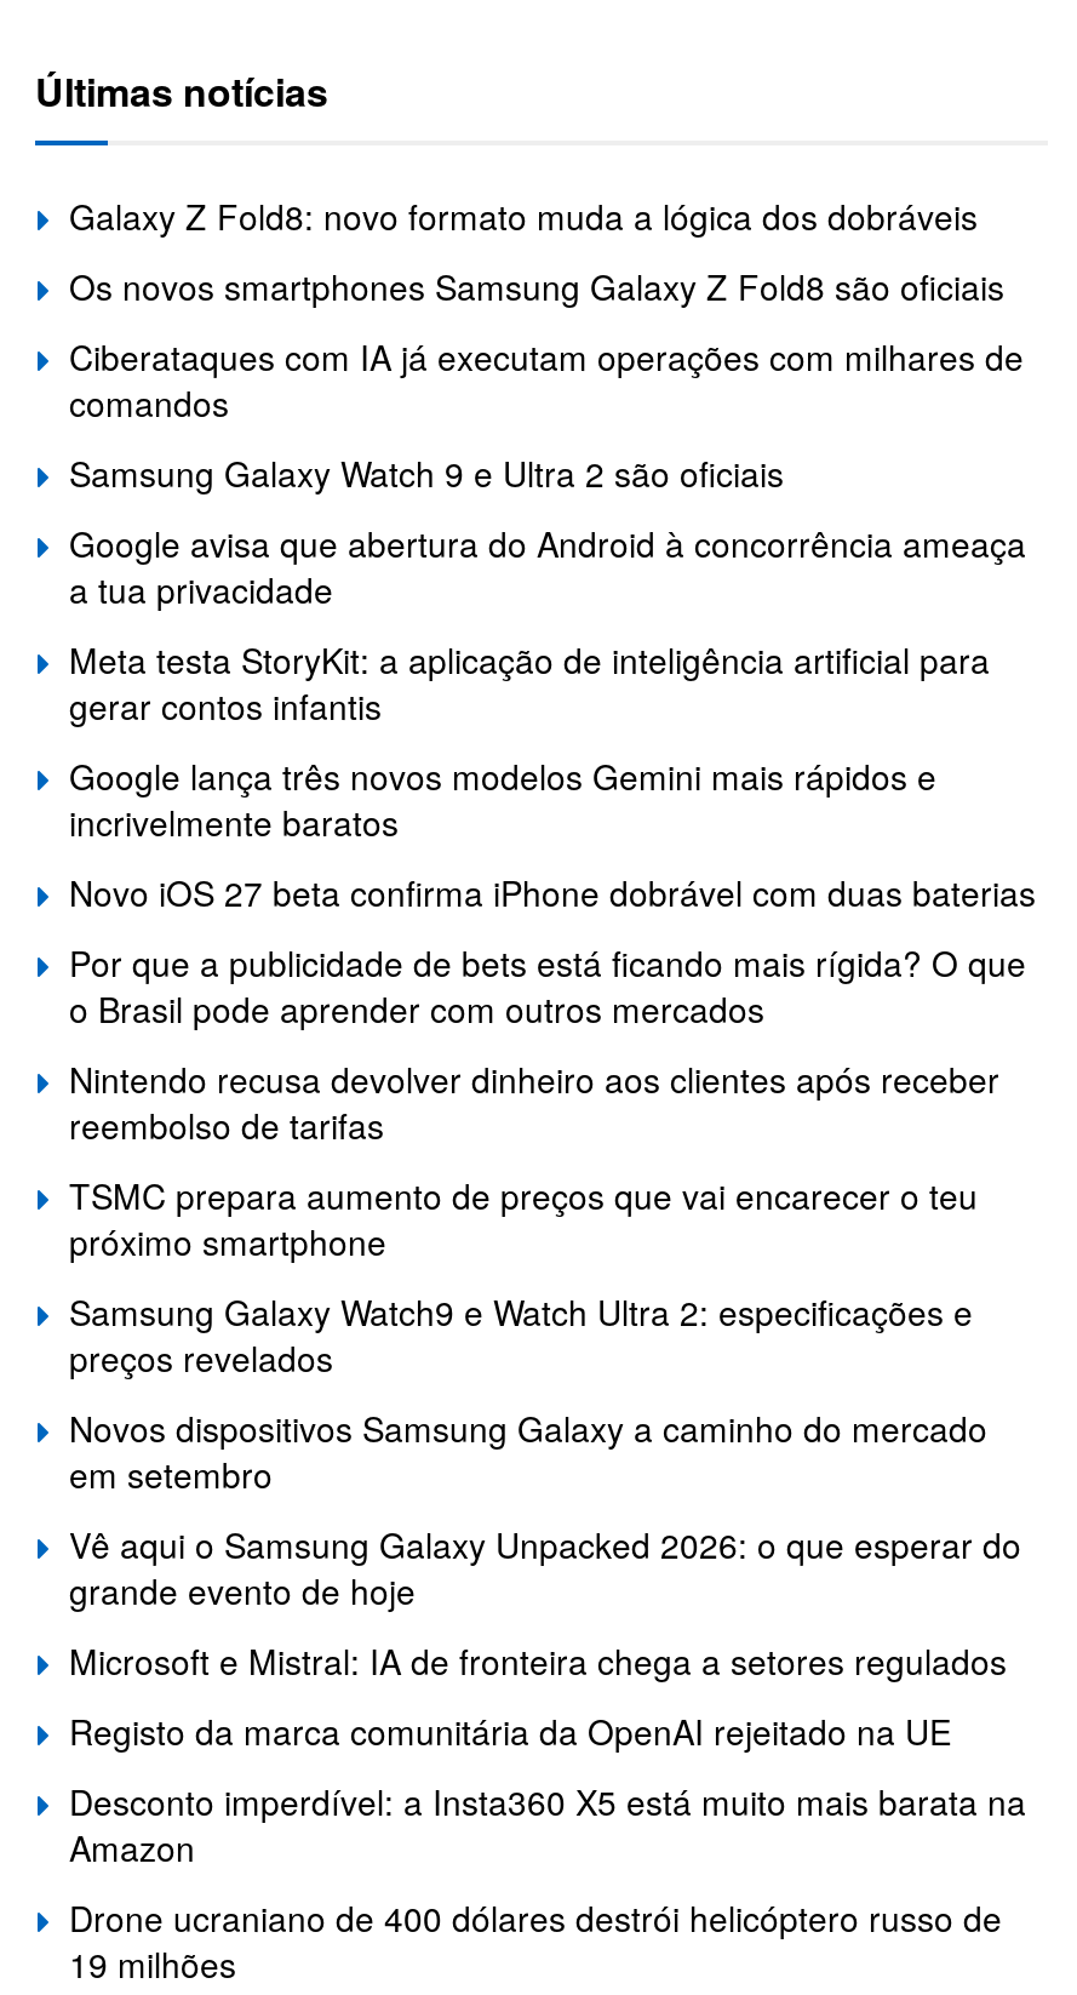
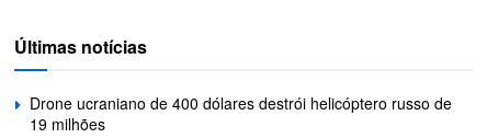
[69,191,1036,1871] Galaxy Z Fold8: novo formato muda a lógica dos dobráveis | Os novos smartphones Samsung Galaxy Z Fold8 são oficiais | Ciberataques com IA já executam operações com milhares de | comandos | Samsung Galaxy Watch 9 e Ultra 2 são oficiais | Google avisa que abertura do Android à concorrência ameaça | a tua privacidade | Meta testa StoryKit: a aplicação de inteligência artificial para | gerar contos infantis | Google lança três novos modelos Gemini mais rápidos e | incrivelmente baratos | Novo iOS 27 beta confirma iPhone dobrável com duas baterias | Por que a publicidade de bets está ficando mais rígida? O que | o Brasil pode aprender com outros mercados | Nintendo recusa devolver dinheiro aos clientes após receber | reembolso de tarifas | TSMC prepara aumento de preços que vai encarecer o teu | próximo smartphone | Samsung Galaxy Watch9 e Watch Ultra 2: especificações e | preços revelados | Novos dispositivos Samsung Galaxy a caminho do mercado | em setembro | Vê aqui o Samsung Galaxy Unpacked 2026: o que esperar do | grande evento de hoje | Microsoft e Mistral: IA de fronteira chega a setores regulados | Registo da marca comunitária da OpenAI rejeitado na UE | Desconto imperdível: a Insta360 X5 está muito mais barata na | Amazon -> none

